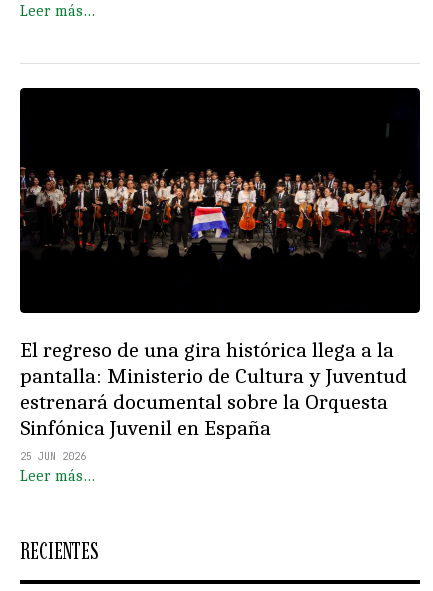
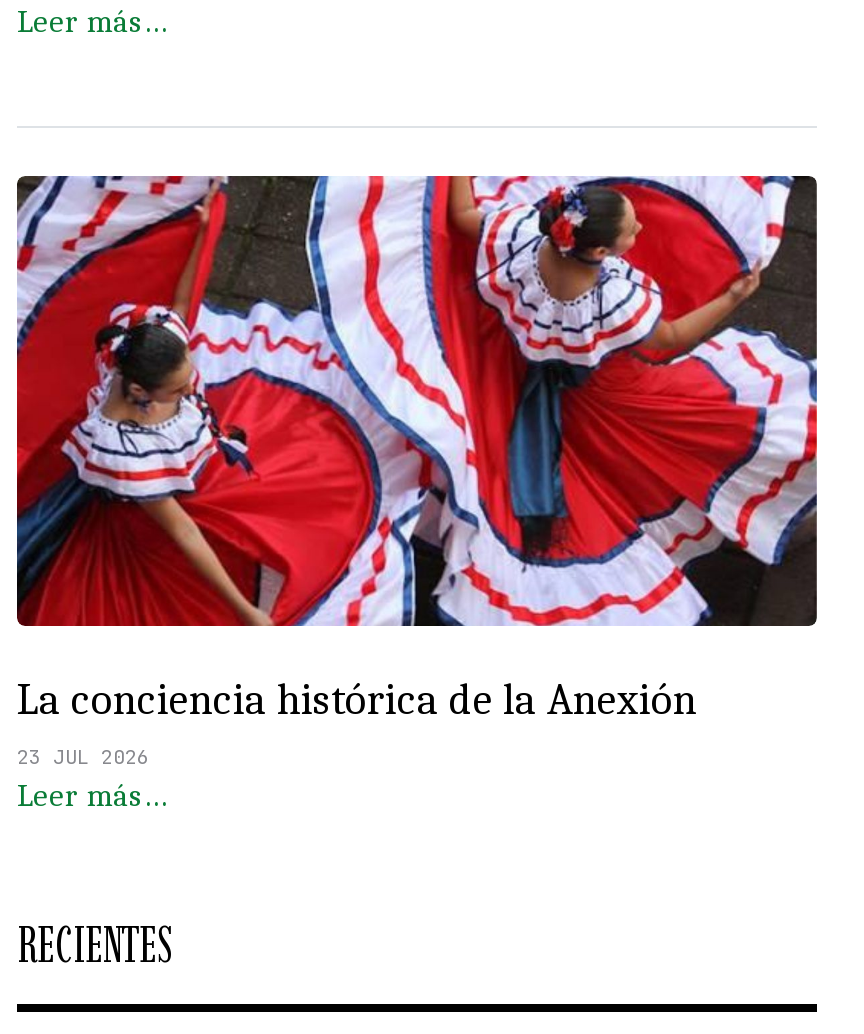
[19,87,420,314] [image] -> [15,174,819,556] [image]
[20,337,407,463] El regreso de una gira histórica llega a la | pantalla: Ministerio de Cultura y Juventud | estrenará documental sobre la Orquesta | Sinfónica Juvenil en España | 25 JUN 2026 -> [17,674,697,770] La conciencia histórica de la Anexión | 23 JUL 2026

